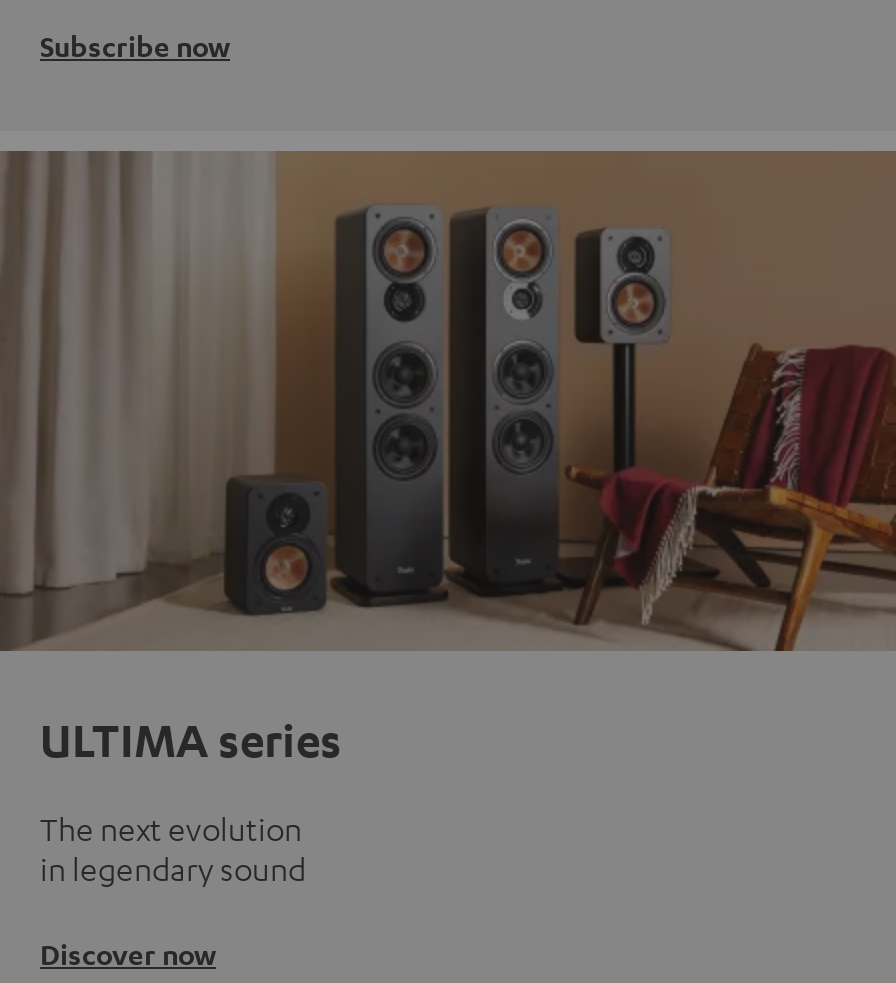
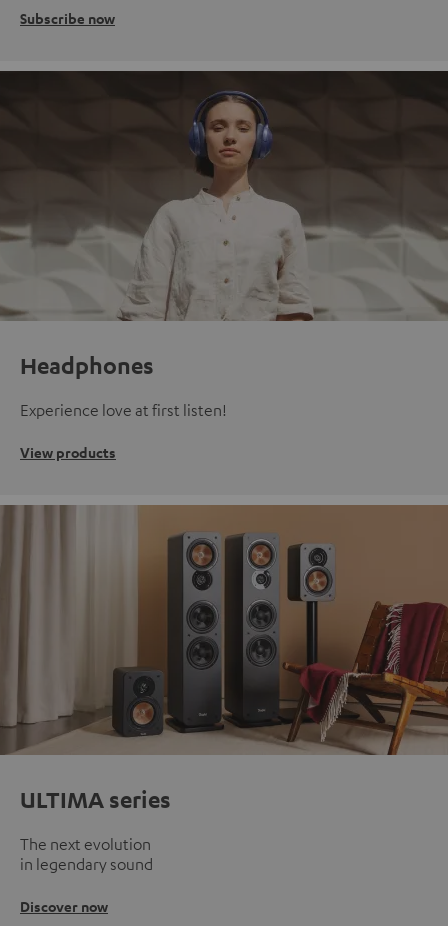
none -> [3,70,445,462] [image] | Headphones | Experience love at first listen! | View products

